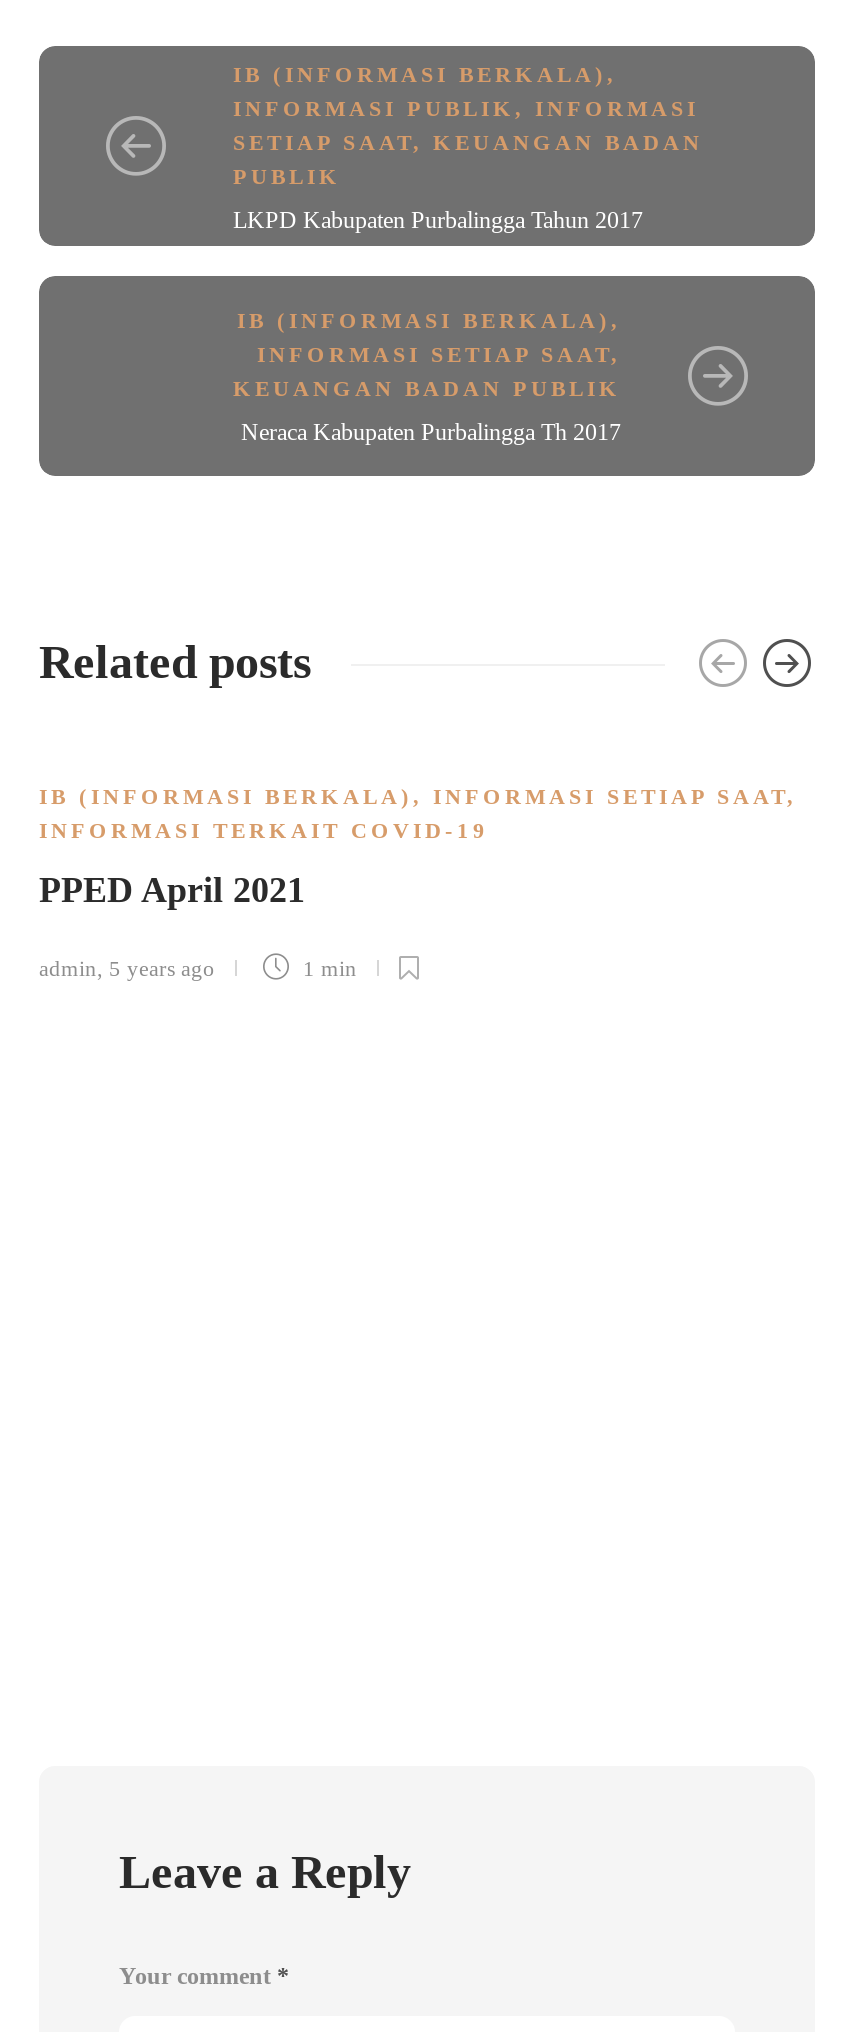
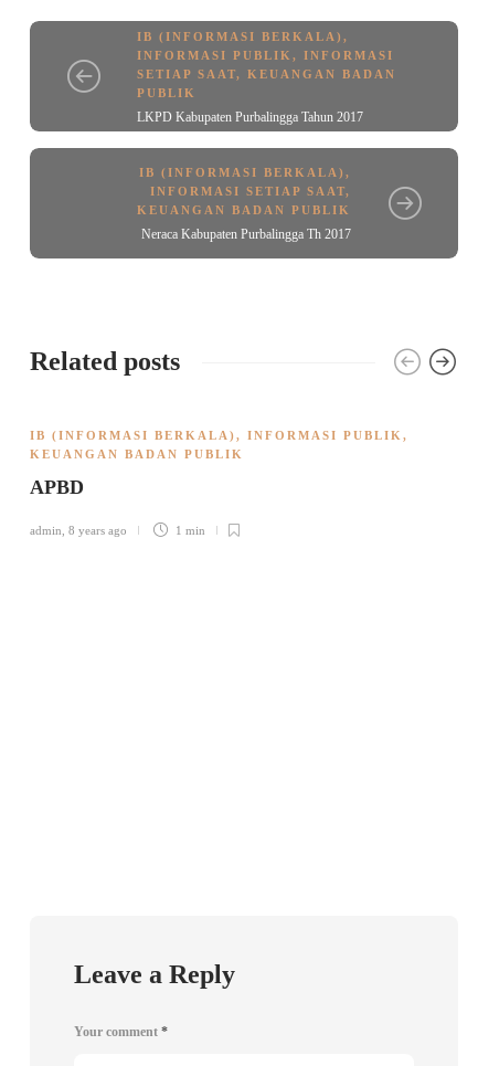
[39,785,797,843] IB (INFORMASI BERKALA), INFORMASI SETIAP SAAT, | INFORMASI TERKAIT COVID-19 -> [30,429,408,461] IB (INFORMASI BERKALA), INFORMASI PUBLIK, | KEUANGAN BADAN PUBLIK
[39,871,315,911] PPED April 2021 -> [30,477,89,499] APBD
[39,957,215,981] admin, 5 years ago -> [30,524,127,537] admin, 8 years ago

